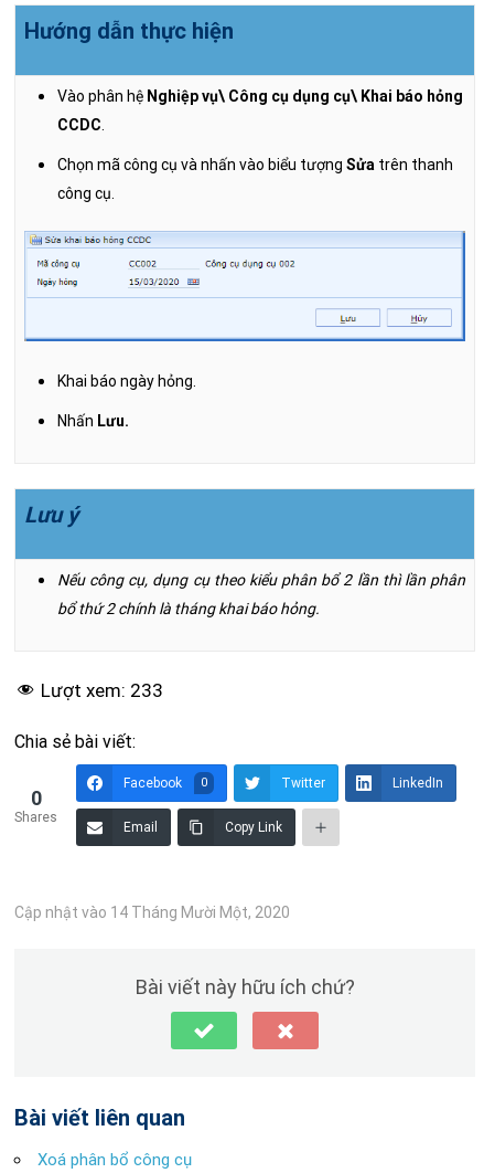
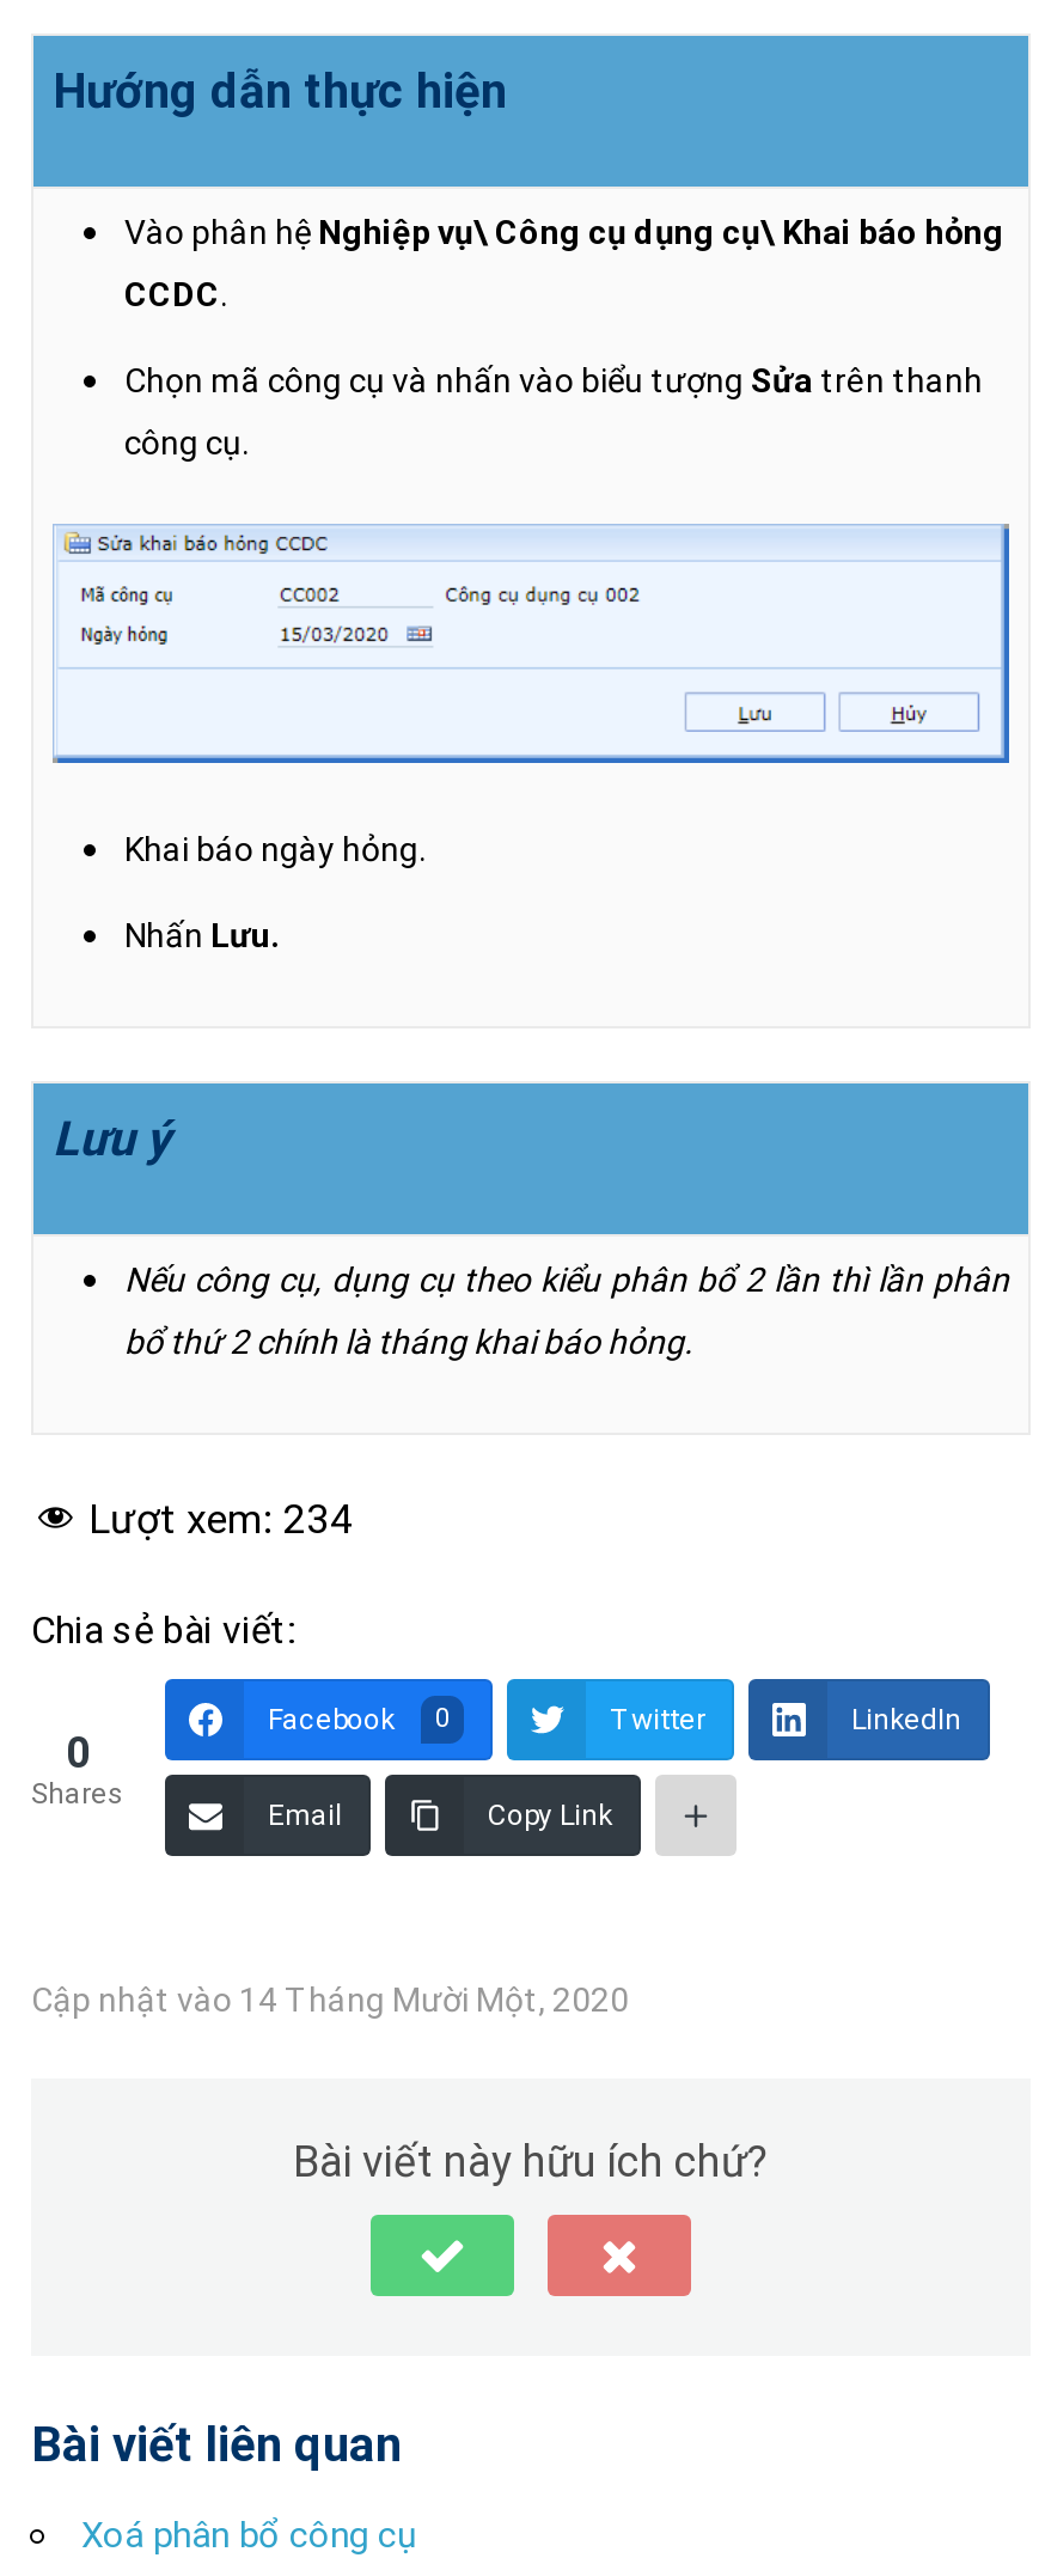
[41,679,163,701] Lượt xem: 233 -> [88,1494,354,1542] Lượt xem: 234

